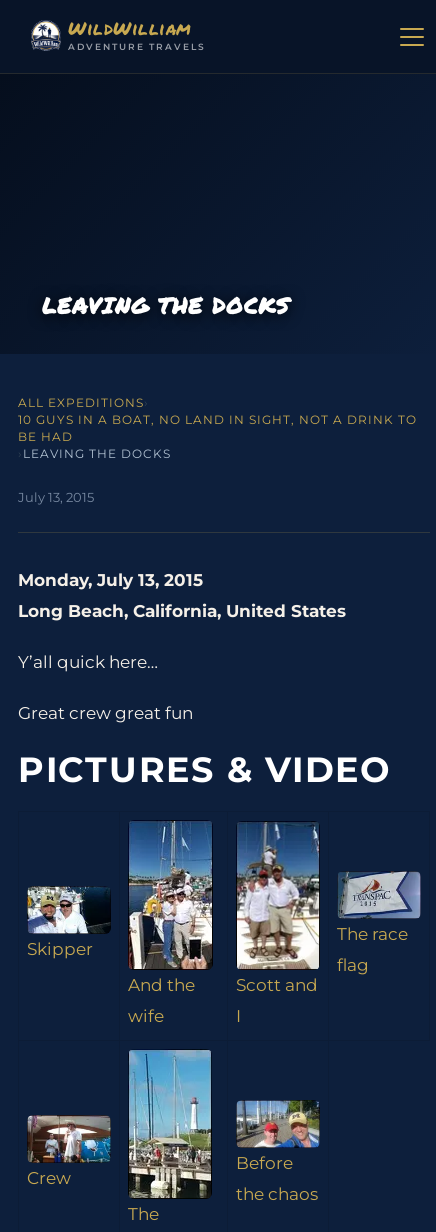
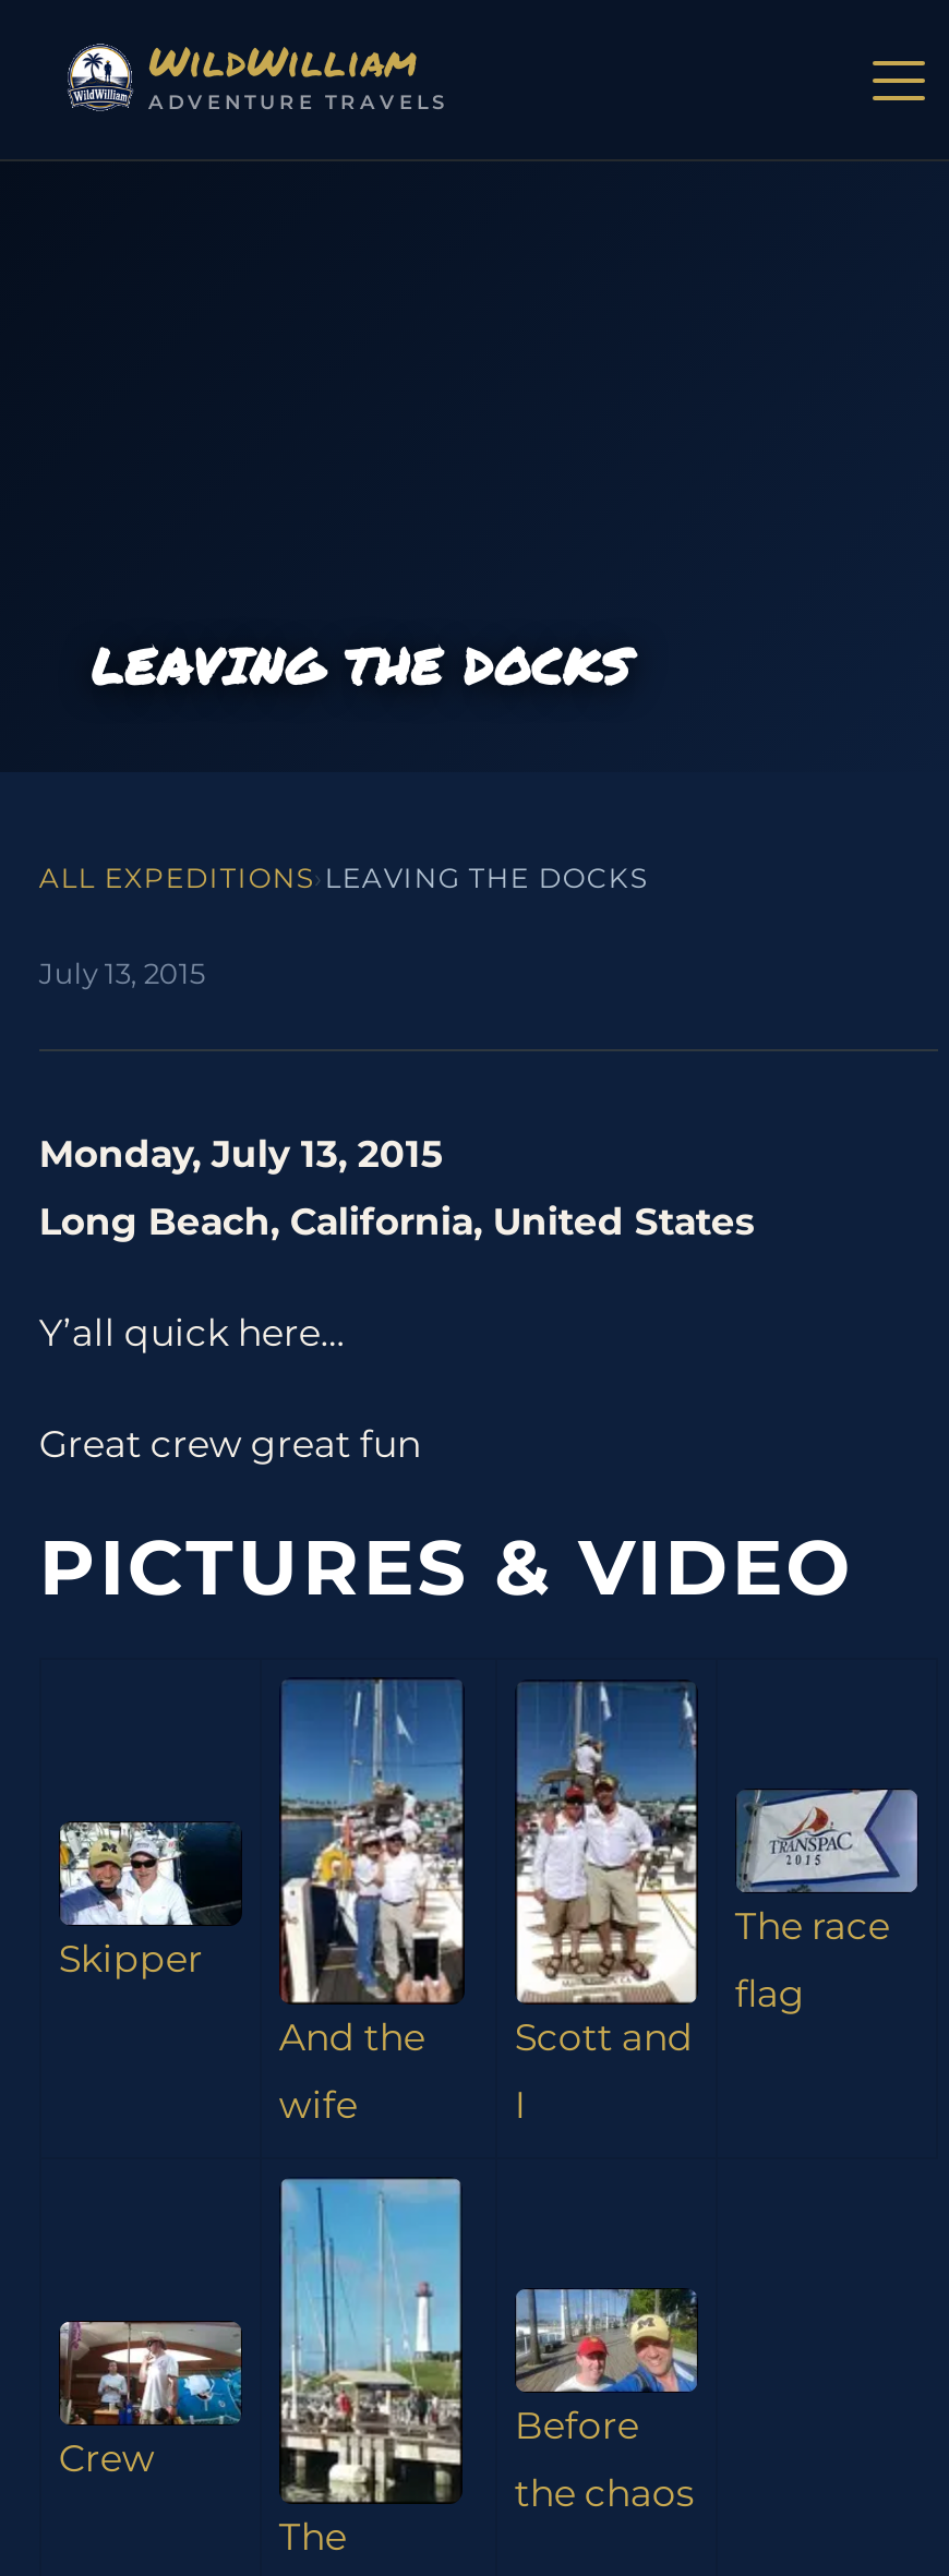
[18,395,417,461] ALL EXPEDITIONS › | 10 GUYS IN A BOAT, NO LAND IN SIGHT, NOT A DRINK TO | BE HAD | › LEAVING THE DOCKS -> [39,862,648,894] ALL EXPEDITIONS › LEAVING THE DOCKS

